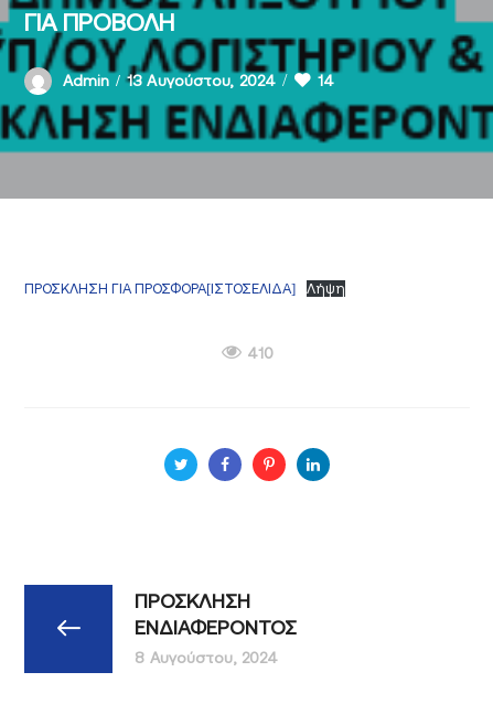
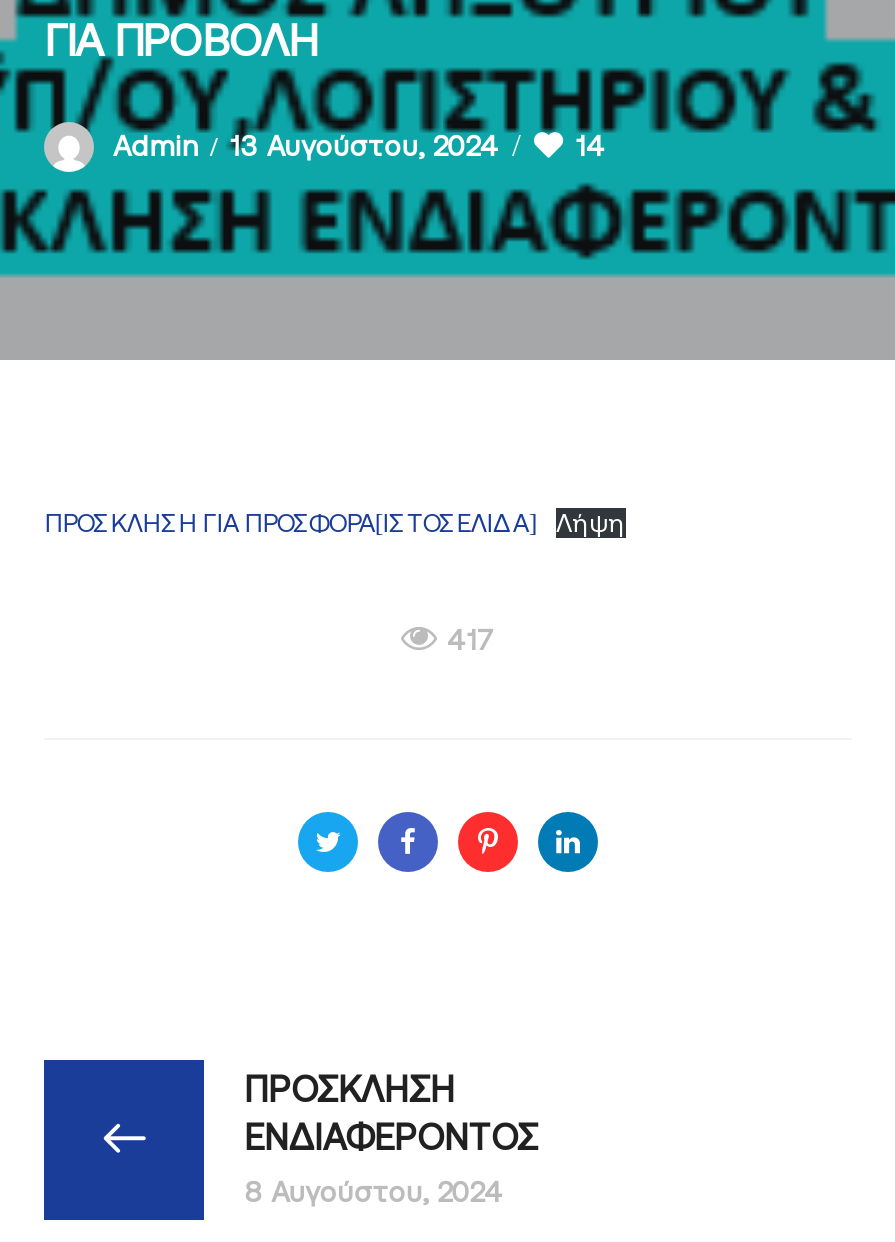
[246,344,273,362] 410 -> [447,624,495,656] 417

